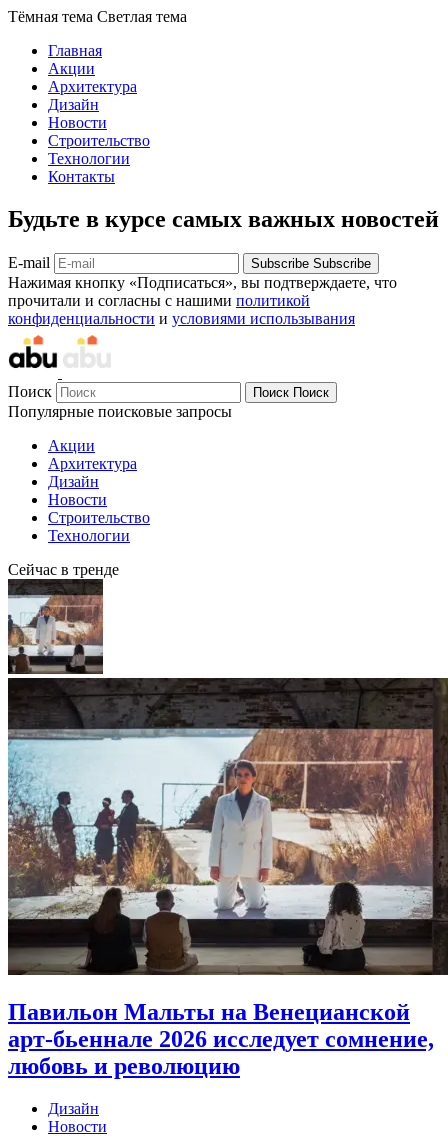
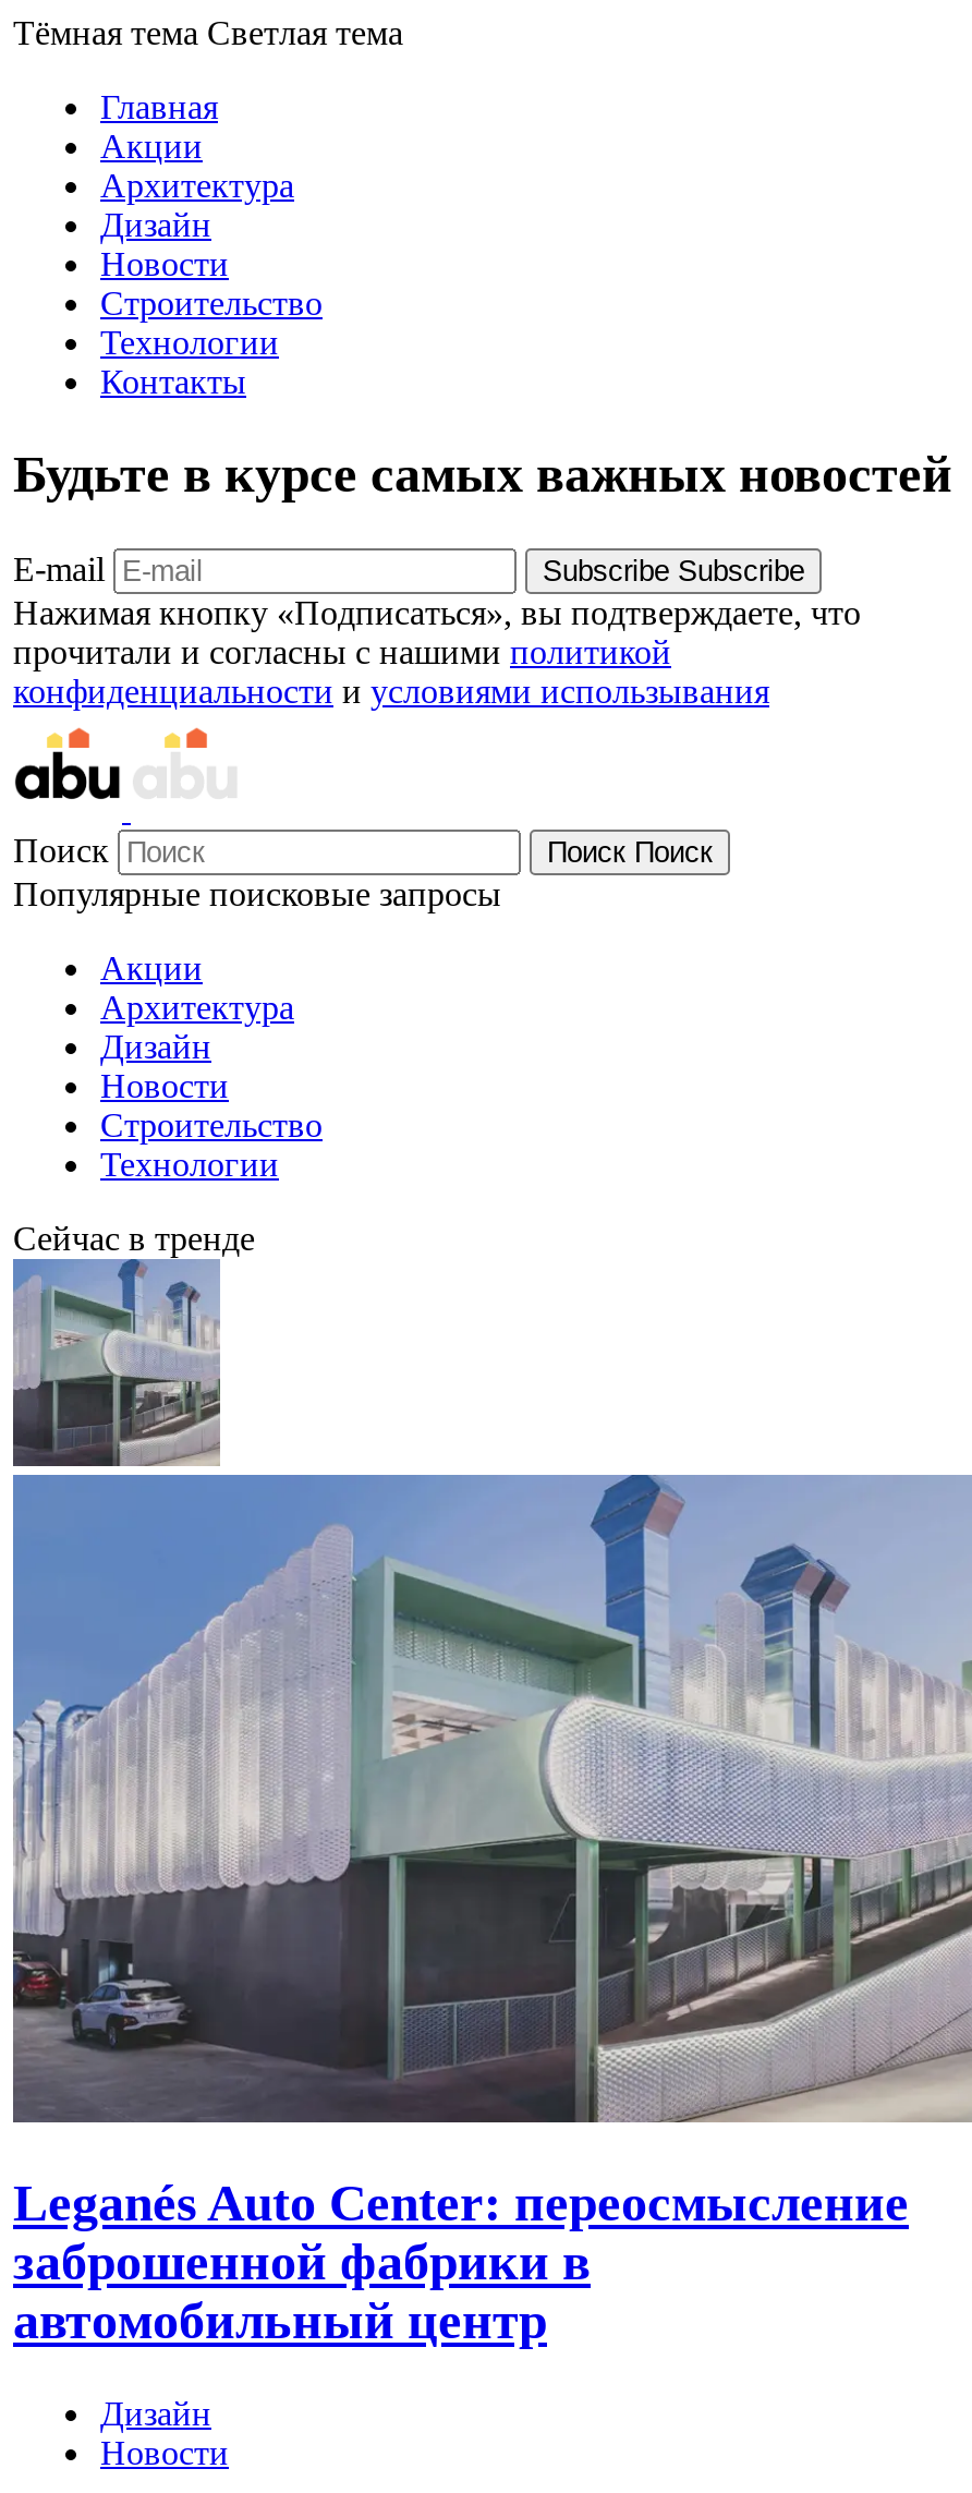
[7,580,445,1079] [image] | Павильон Мальты на Венецианской | арт-бьеннале 2026 исследует сомнение, | любовь и революцию -> [11,1261,965,2348] [image] | Leganés Auto Center: переосмысление | заброшенной фабрики в | автомобильный центр

